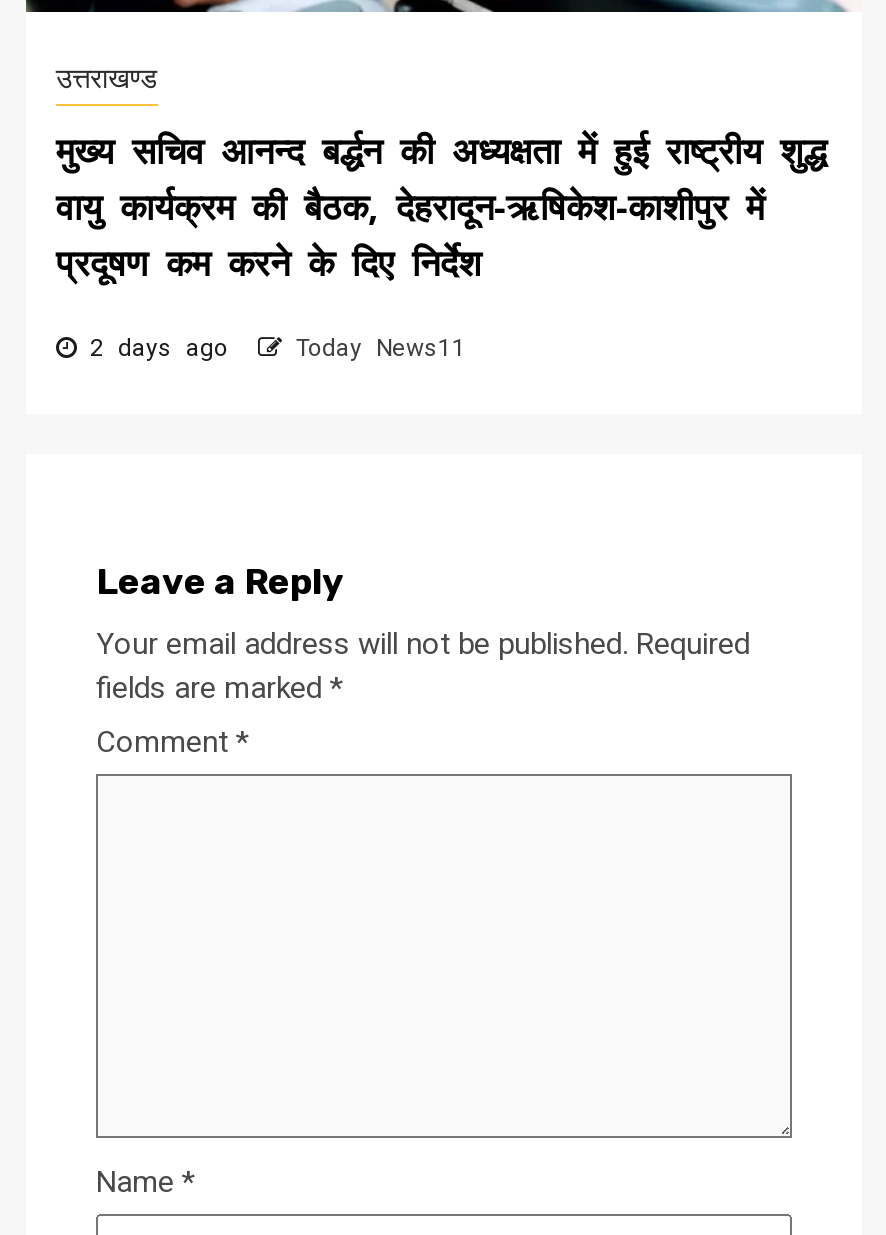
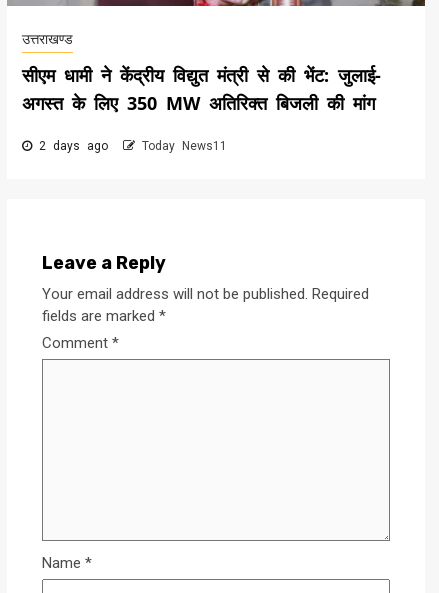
[56,125,826,285] मुख्य सचिव आनन्द बर्द्धन की अध्यक्षता में हुई राष्ट्रीय शुद्ध | वायु कार्यक्रम की बैठक, देहरादून-ऋषिकेश-काशीपुर में | प्रदूषण कम करने के दिए निर्देश -> [22,63,381,115] सीएम धामी ने केंद्रीय विद्युत मंत्री से की भेंट: जुलाई- | अगस्त के लिए 350 MW अतिरिक्त बिजली की मांग

